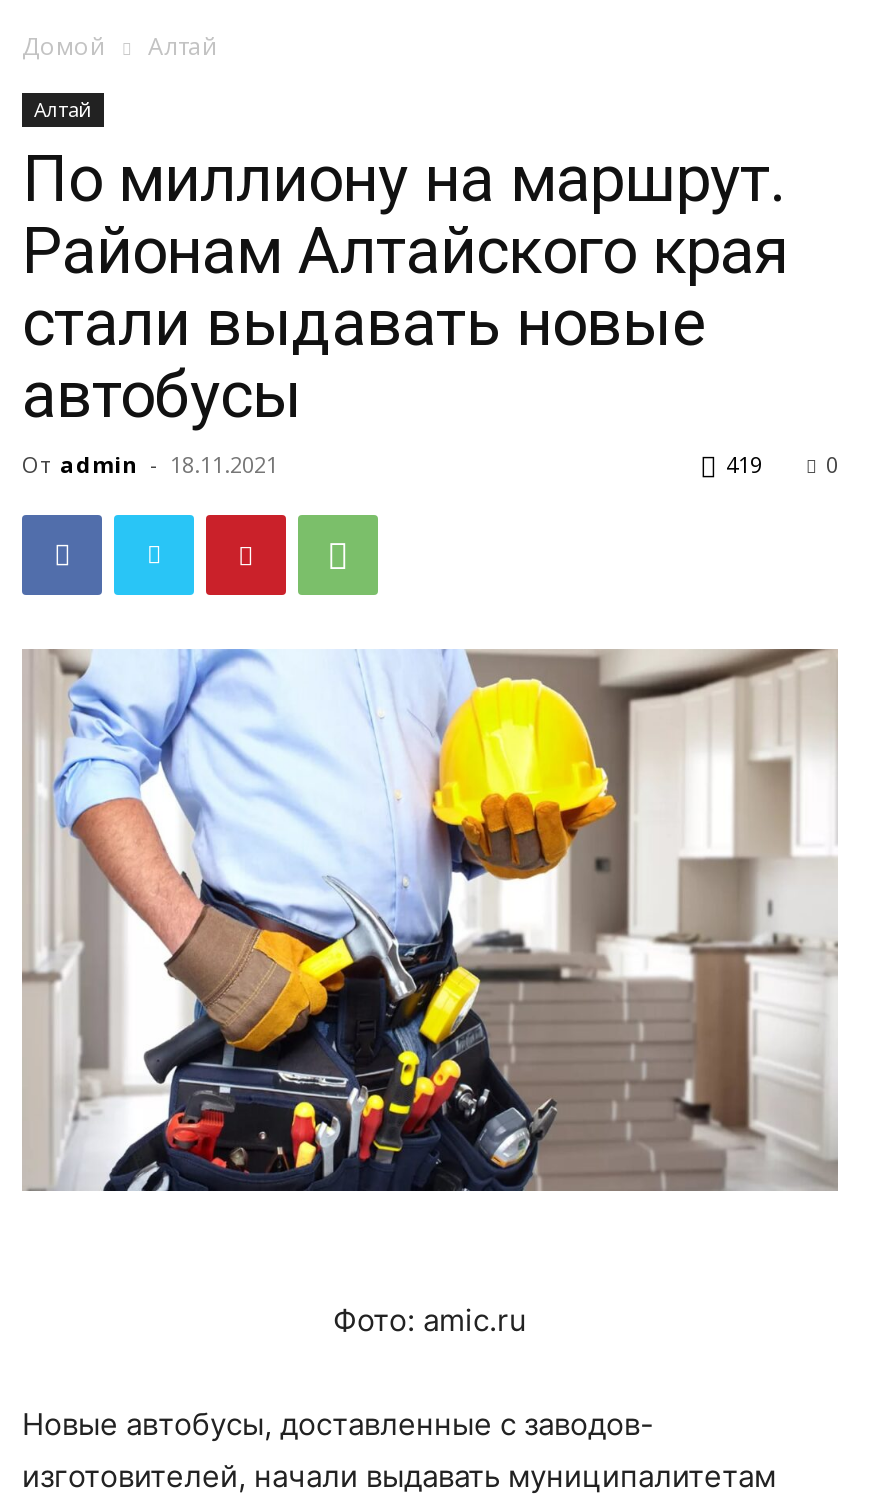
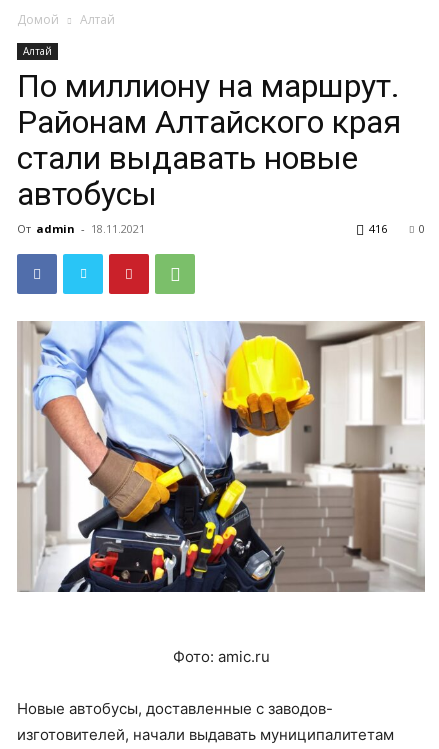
[726,449,762,479] 419 -> [369,221,387,236] 416

